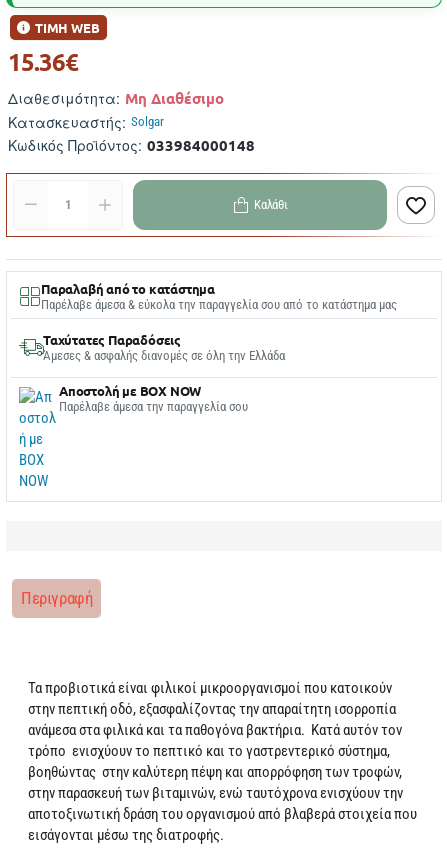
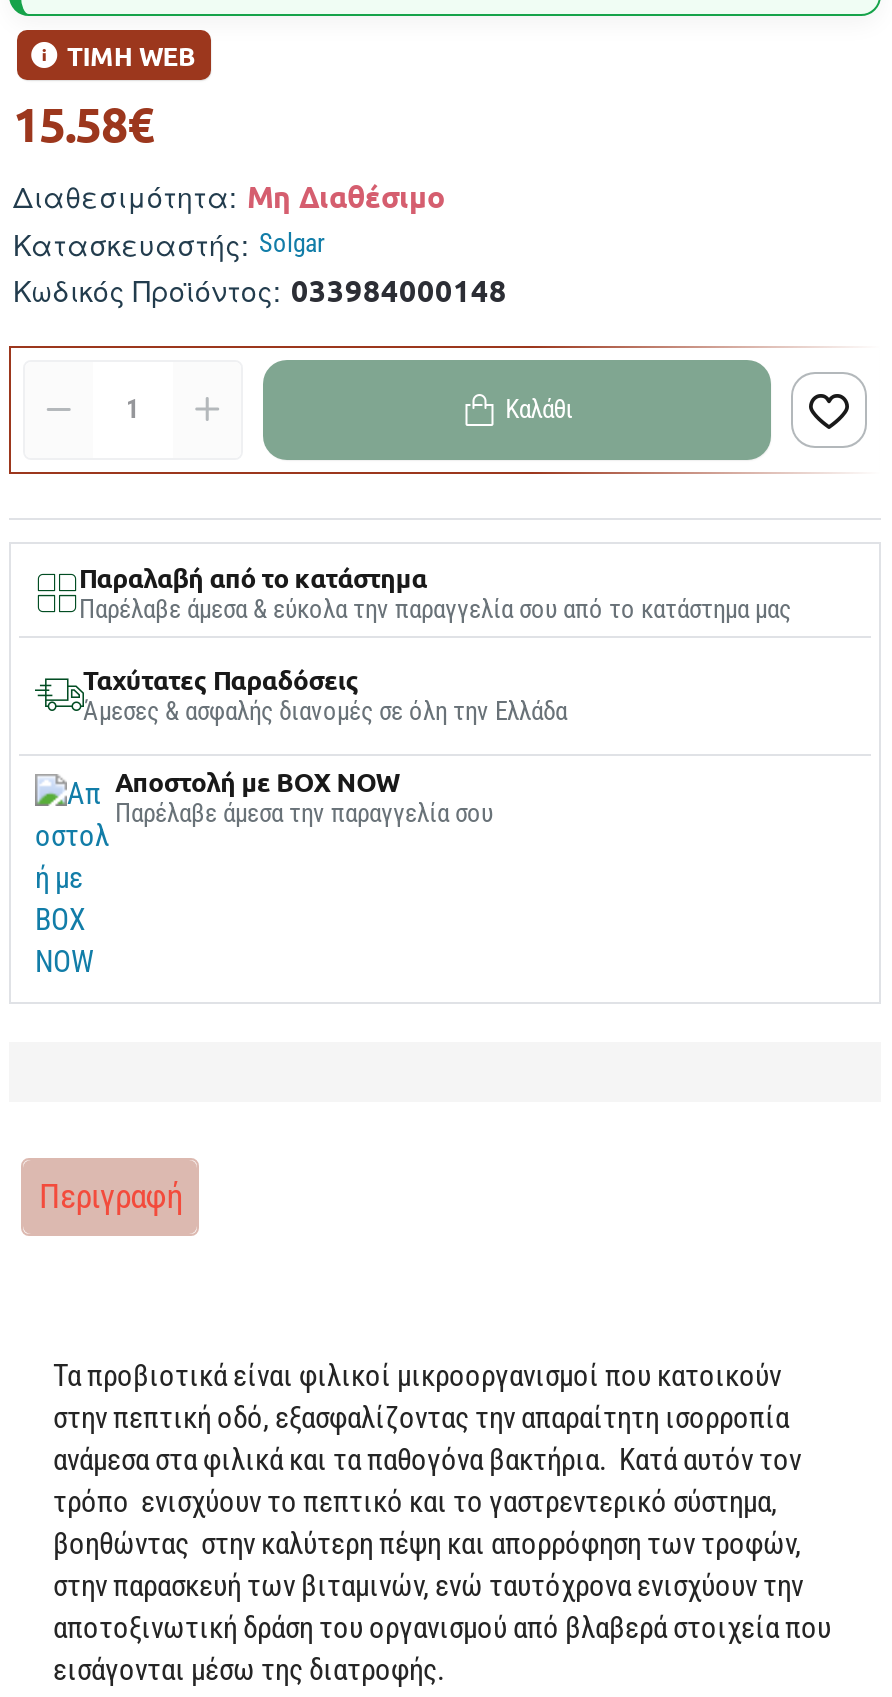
[8,46,78,77] 15.36€ -> [13,91,153,153] 15.58€

